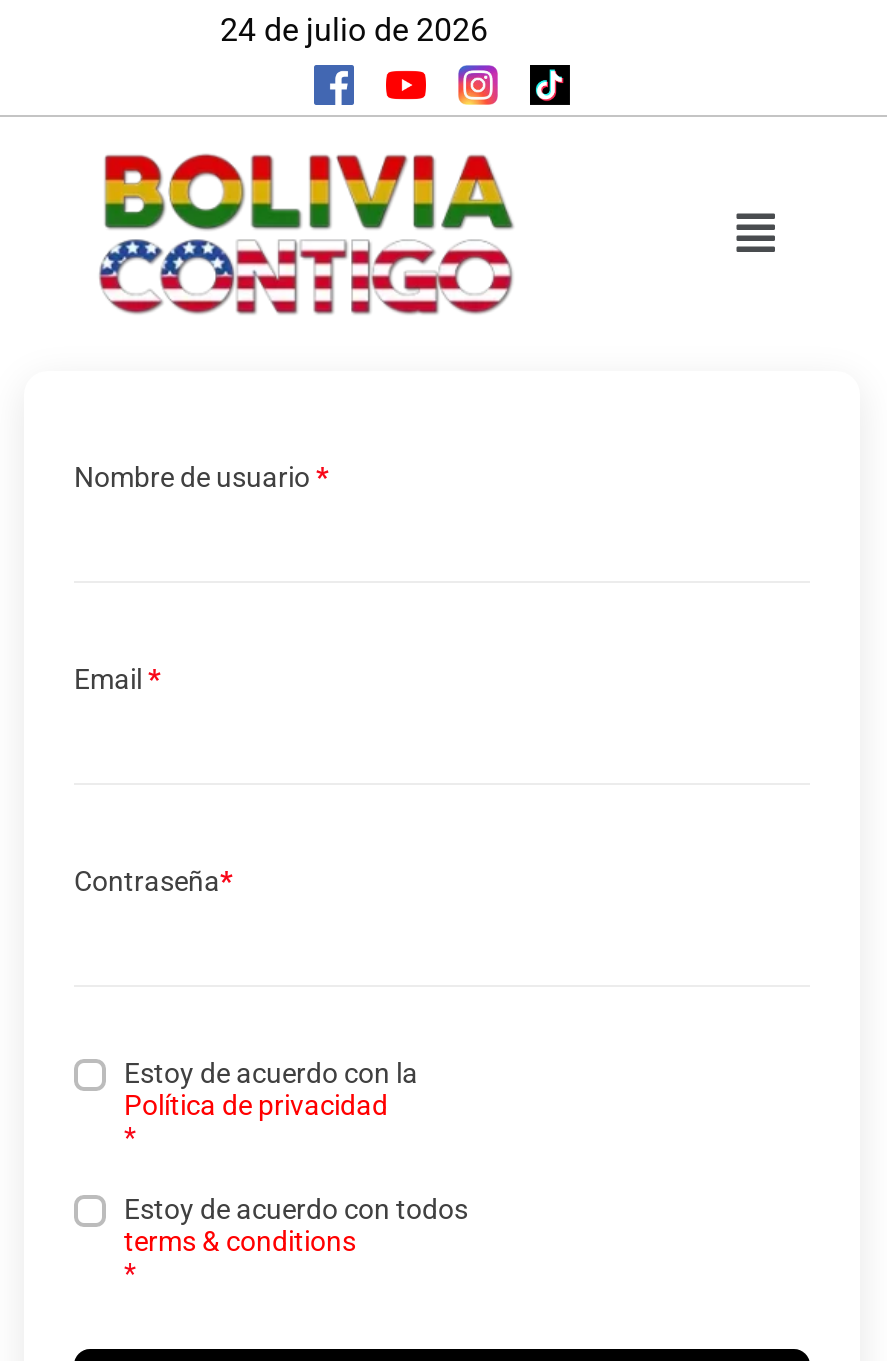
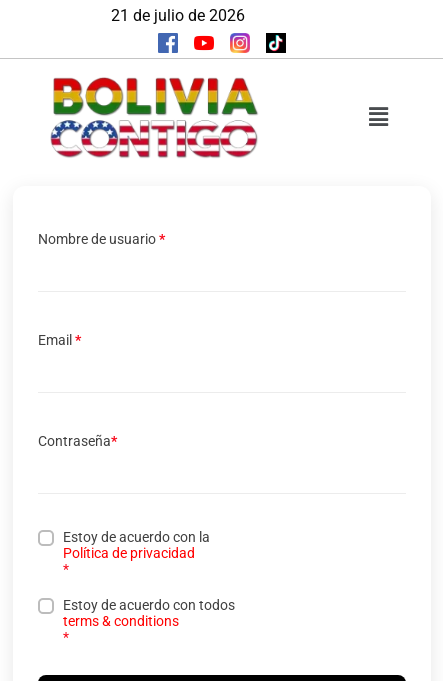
[220,11,488,49] 24 de julio de 2026 -> [111,6,245,25] 21 de julio de 2026

